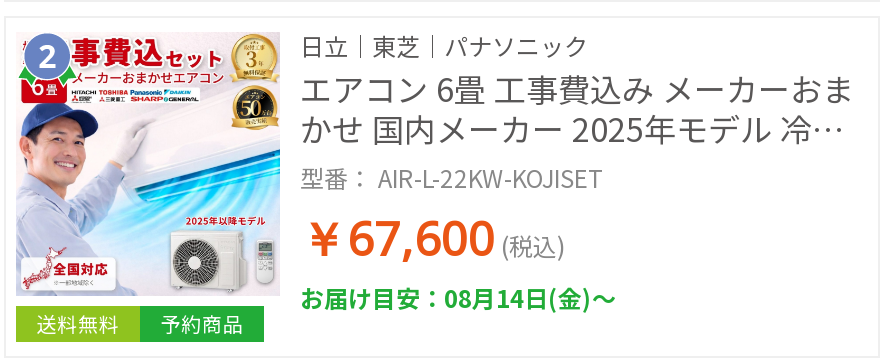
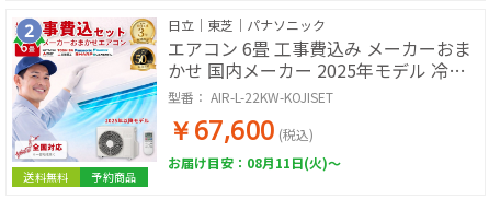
[300,280,616,314] お届け目安：08月14日(金)～ -> [168,153,341,172] お届け目安：08月11日(火)～

